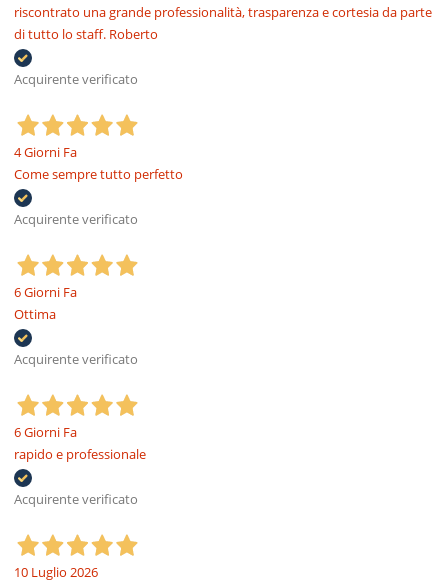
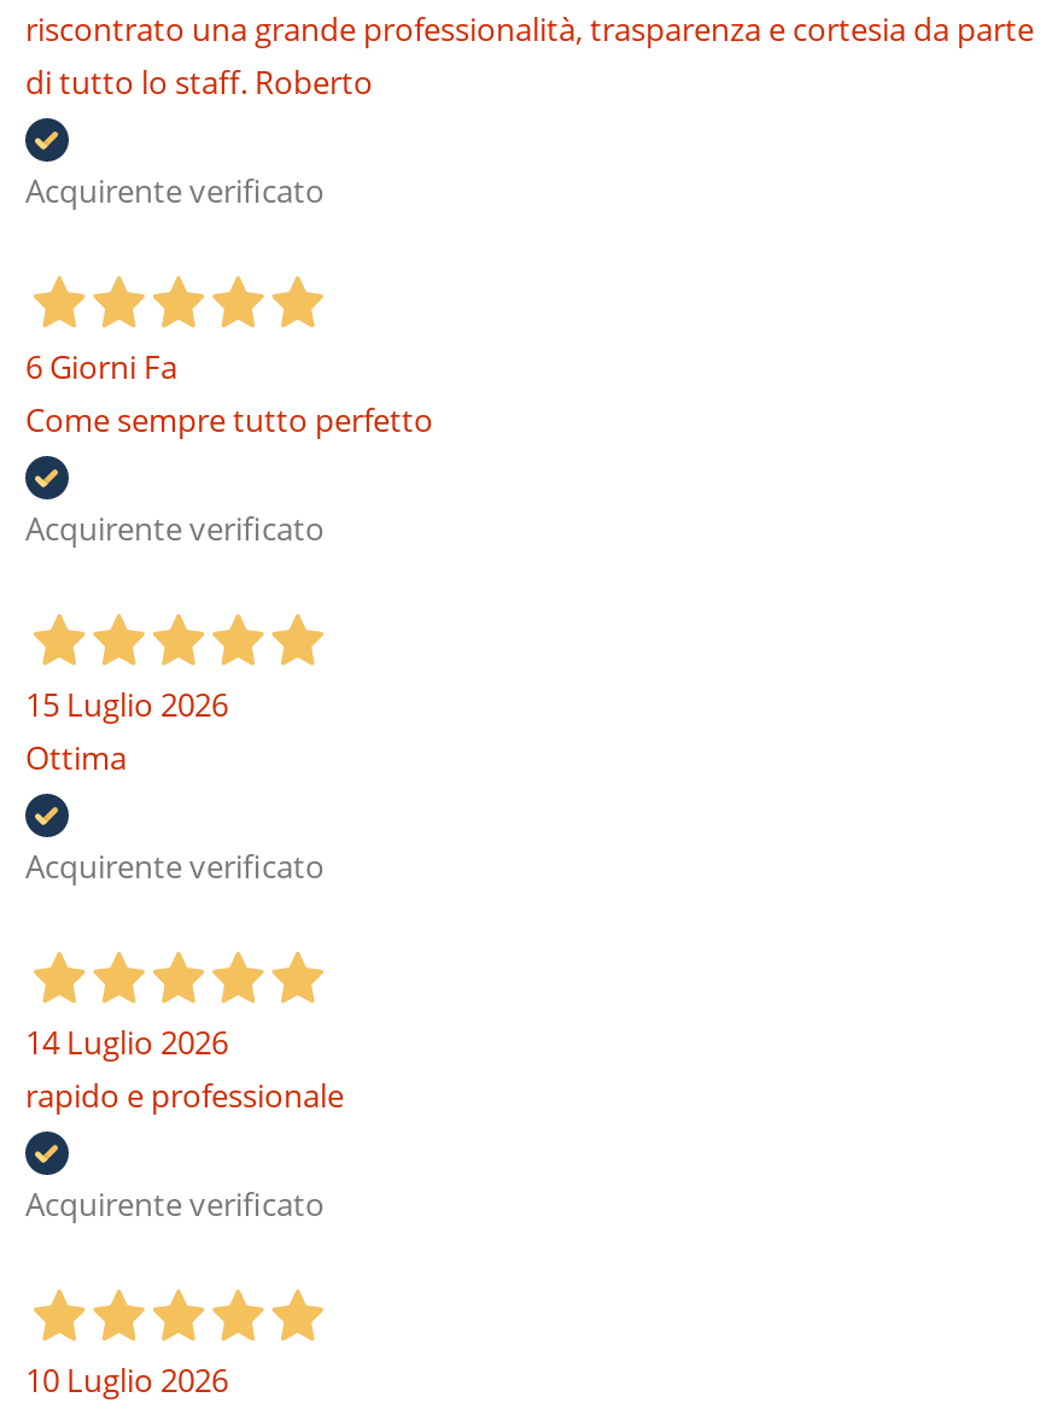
[14,143,77,161] 4 Giorni Fa -> [25,345,177,388] 6 Giorni Fa
[14,283,77,301] 6 Giorni Fa -> [25,683,228,726] 15 Luglio 2026
[14,423,77,441] 6 Giorni Fa -> [25,1021,228,1064] 14 Luglio 2026

